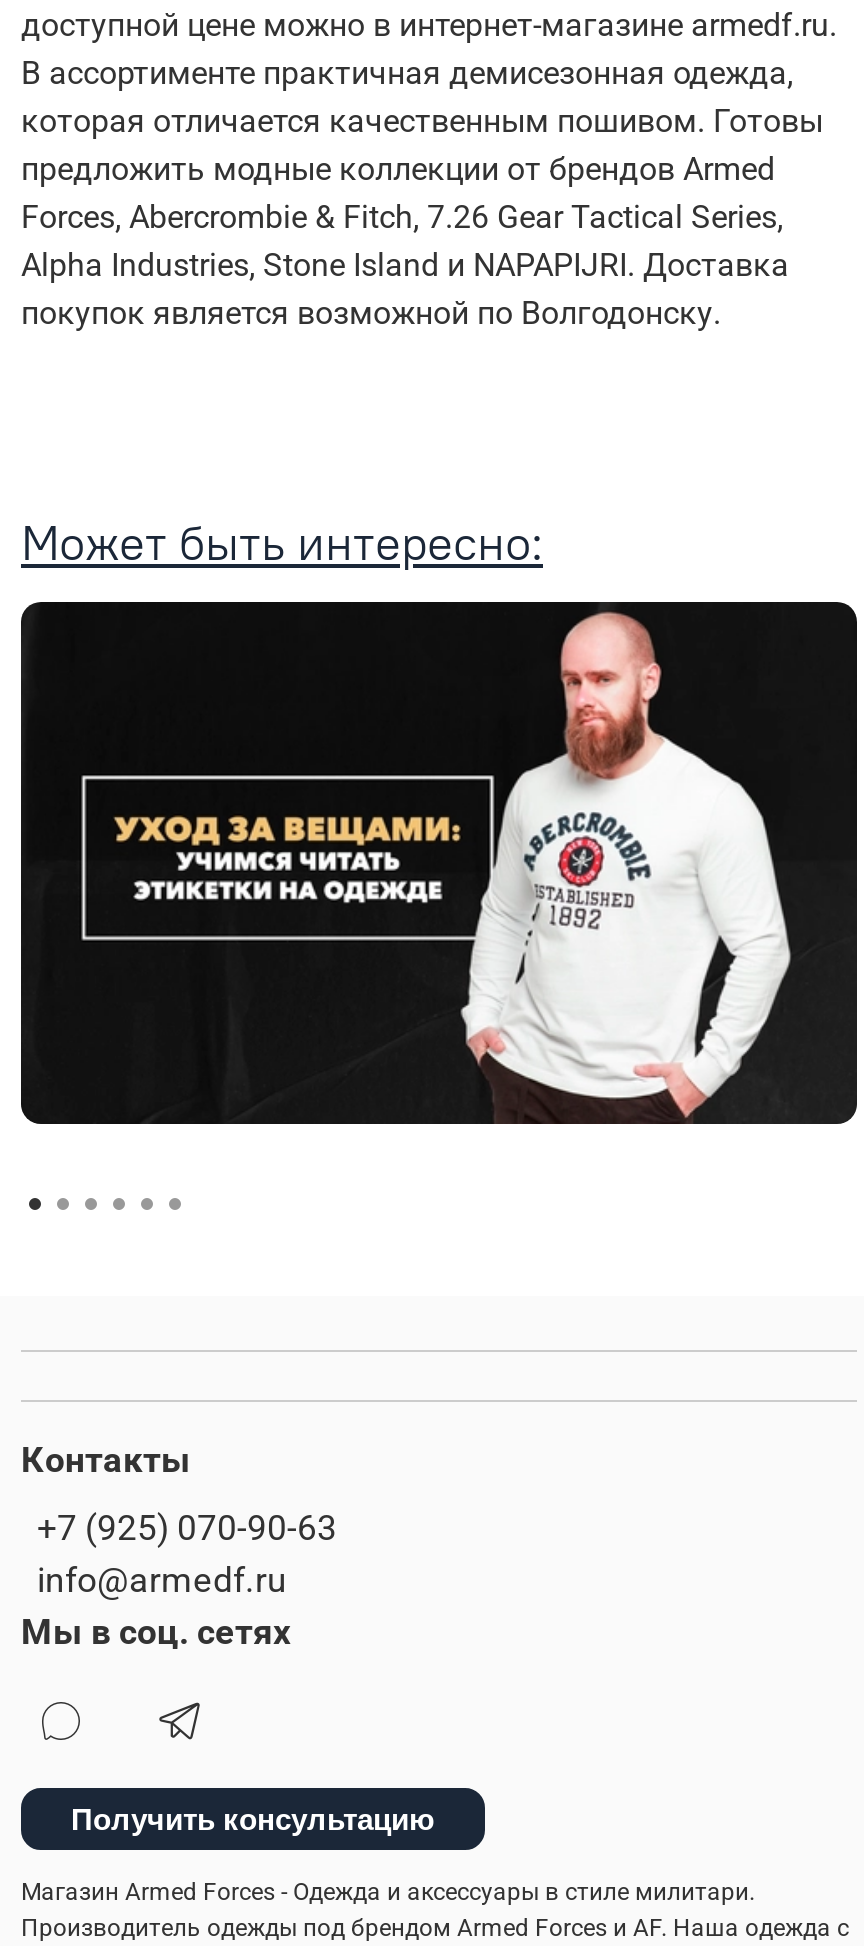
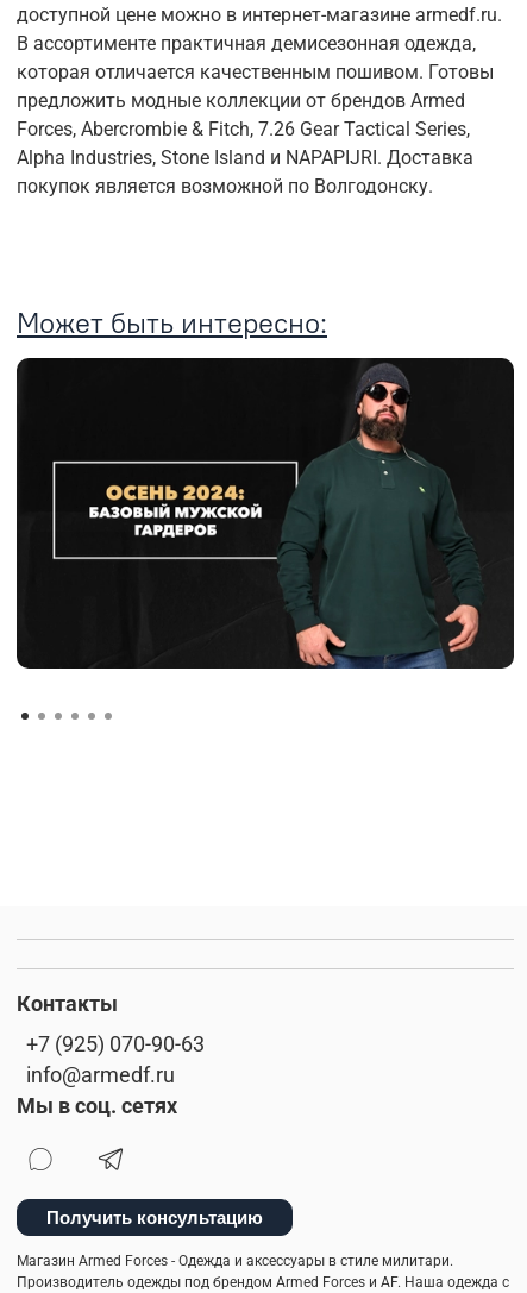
[113,612,797,1126] [image] -> [73,363,479,670] [image]

